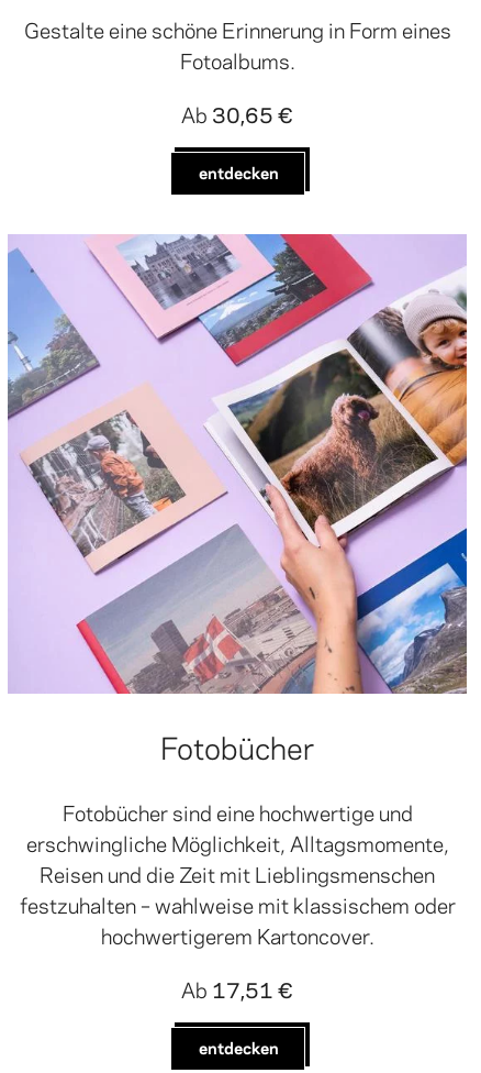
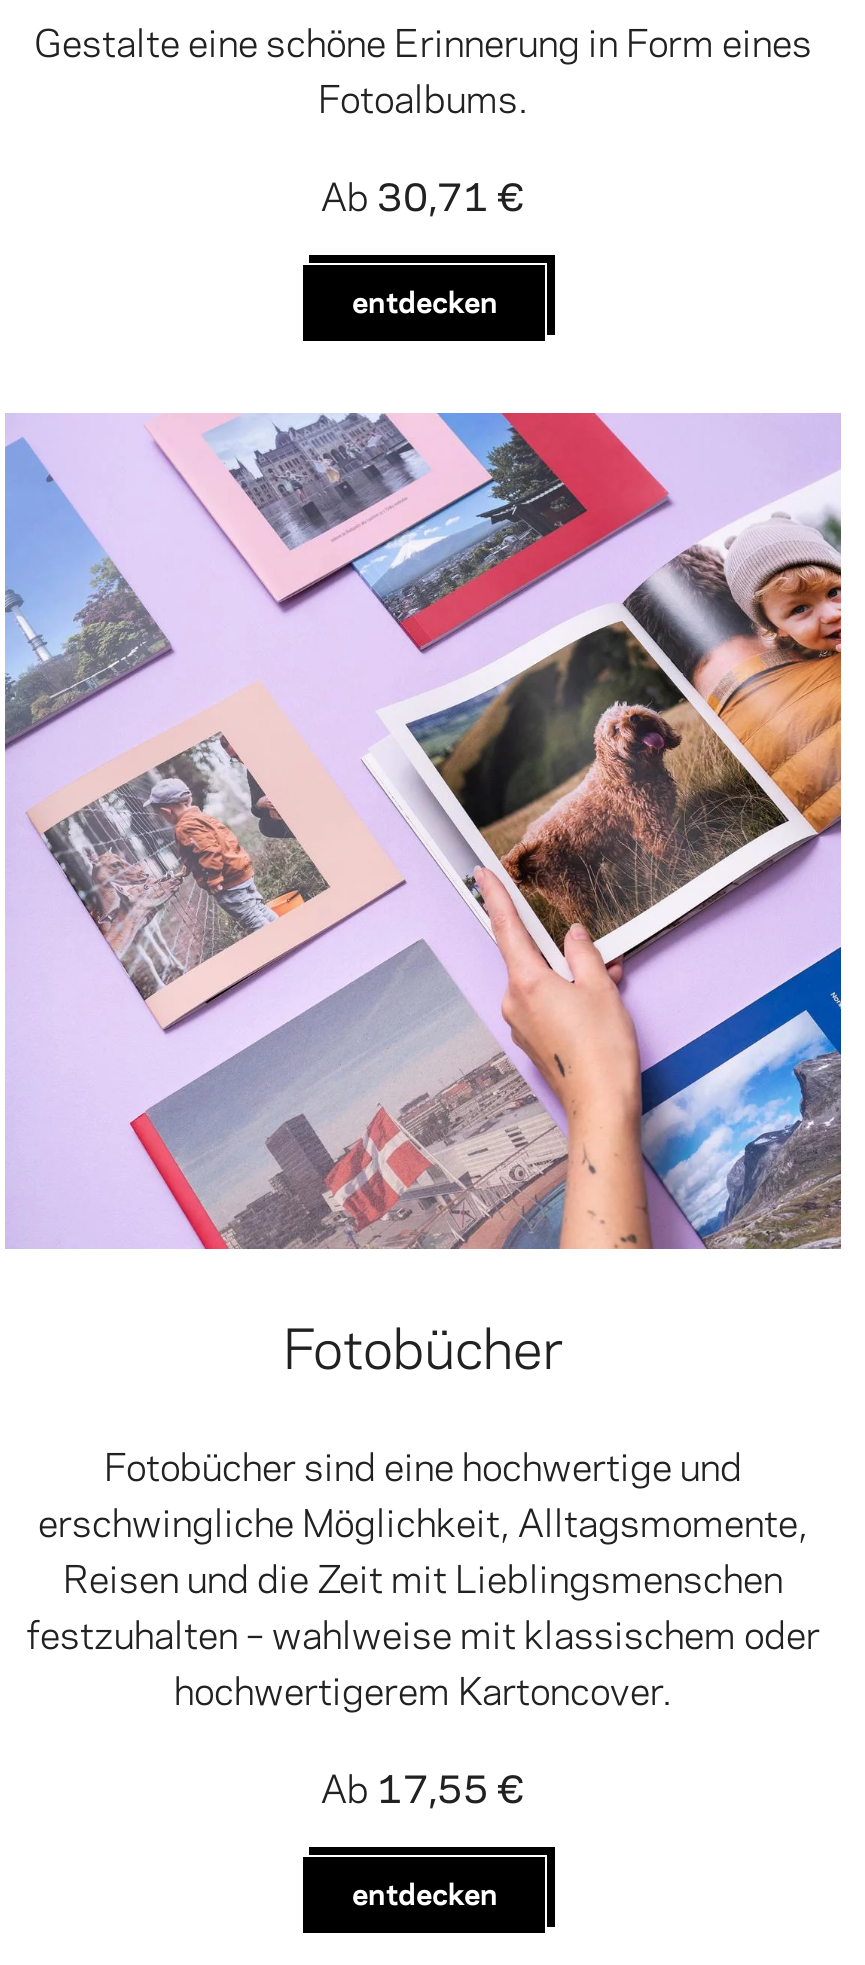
[181,98,293,129] Ab 30,65 € -> [321,165,525,221] Ab 30,71 €
[181,973,293,1004] Ab 17,51 € -> [321,1757,525,1813] Ab 17,55 €

